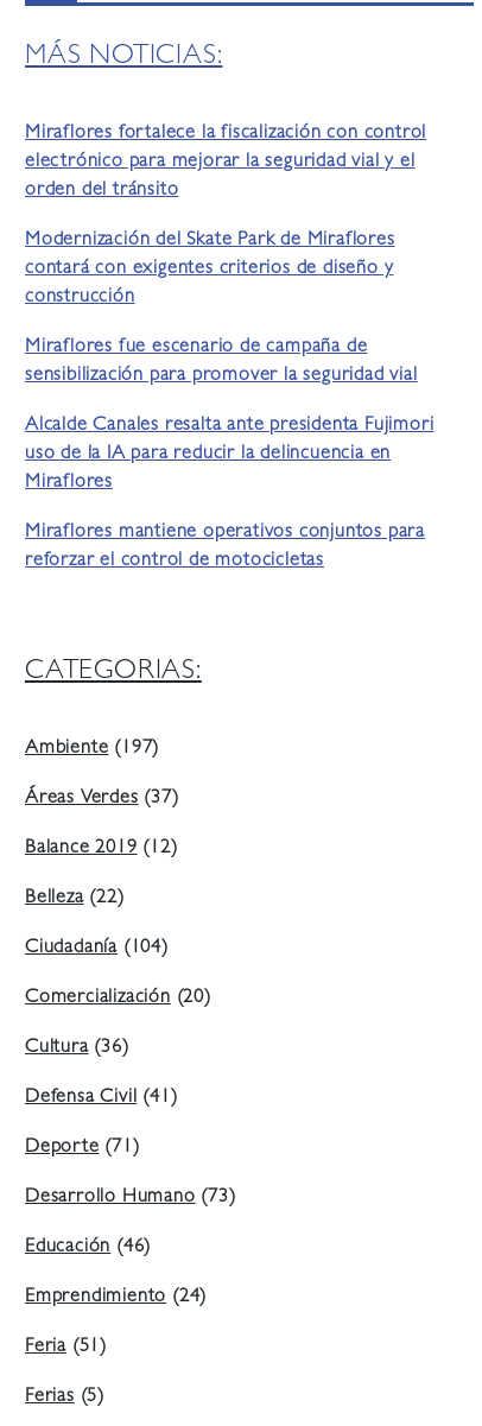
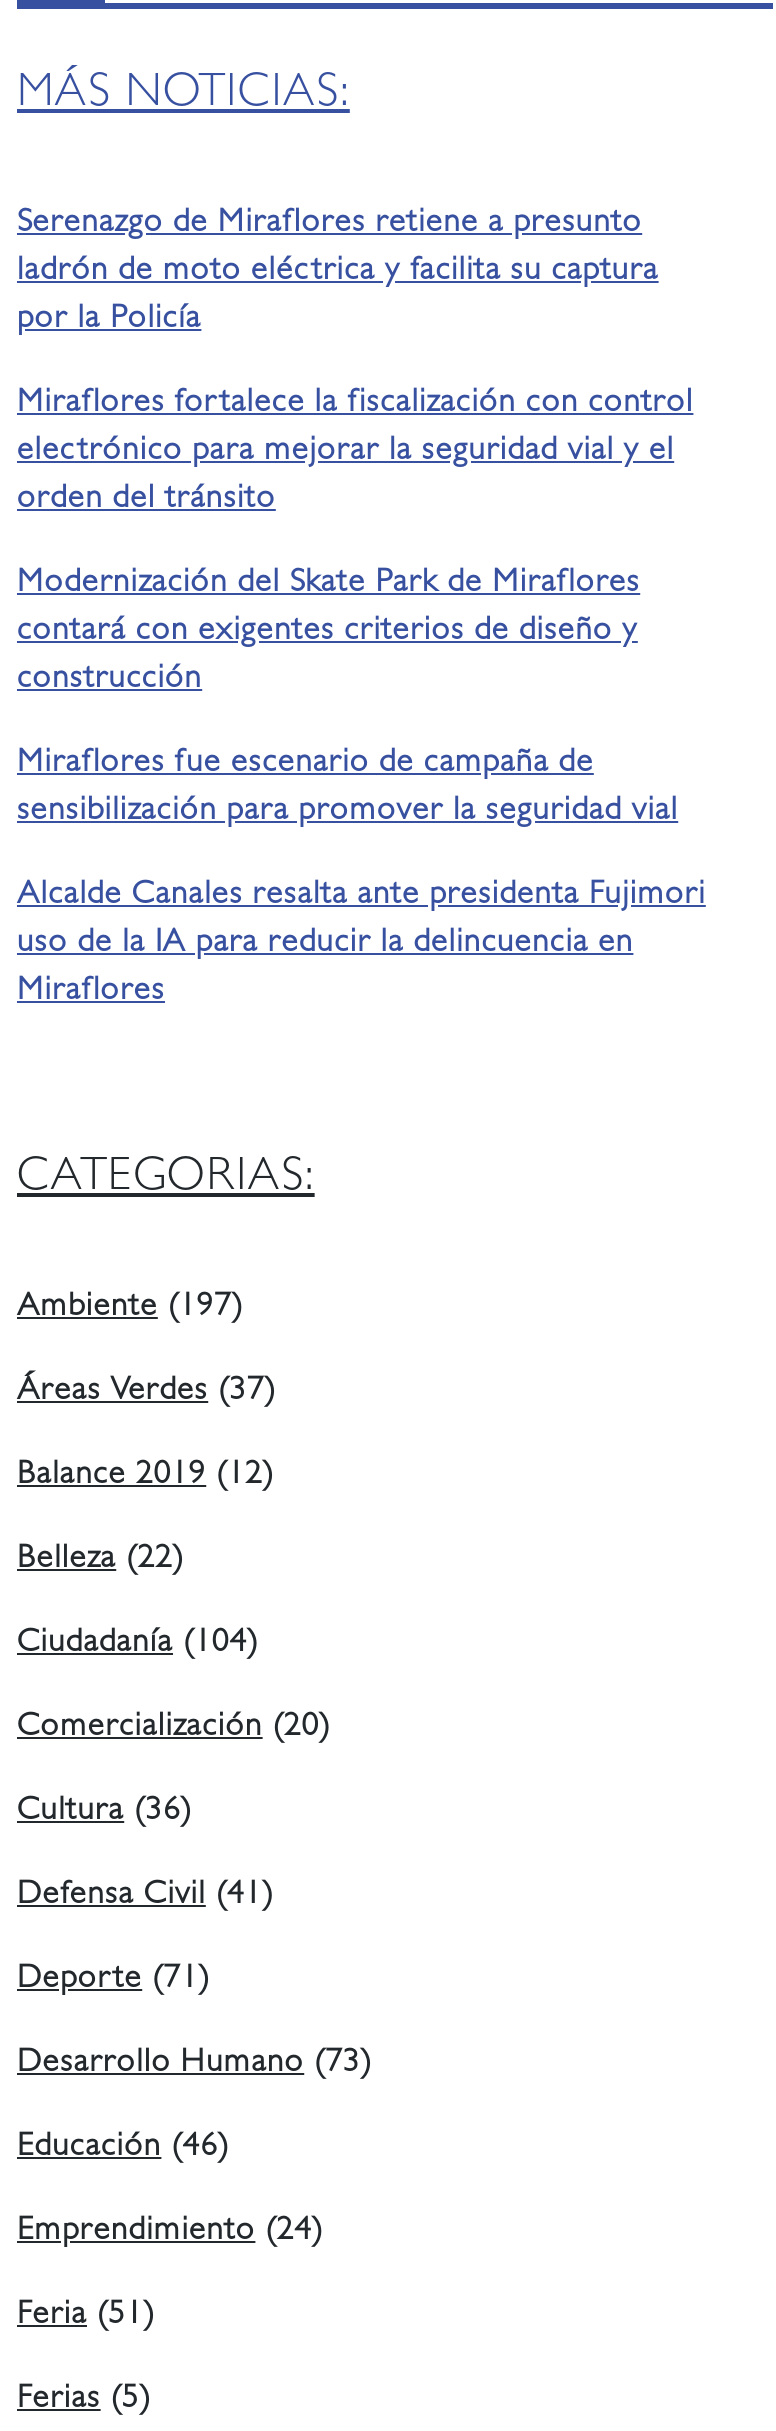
none -> [17,209,659,337] Serenazgo de Miraflores retiene a presunto | ladrón de moto eléctrica y facilita su captura | por la Policía
moved [25,125,434,493] -> [17,389,706,1009]: Miraflores fortalece la fiscalización con control | electrónico para mejorar la seguridad vial y el | orden del tránsito | ... | uso de la IA para reducir la delincuencia en | Miraflores
[25,524,425,571] Miraflores mantiene operativos conjuntos para | reforzar el control de motocicletas -> none

